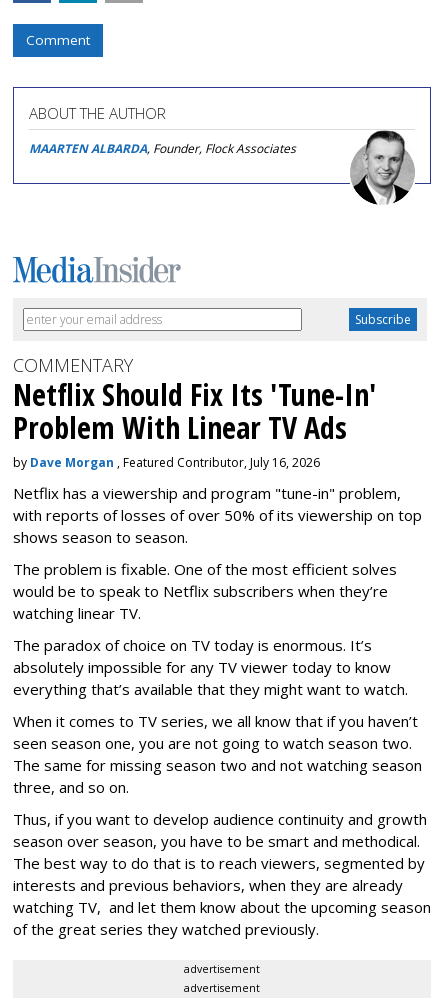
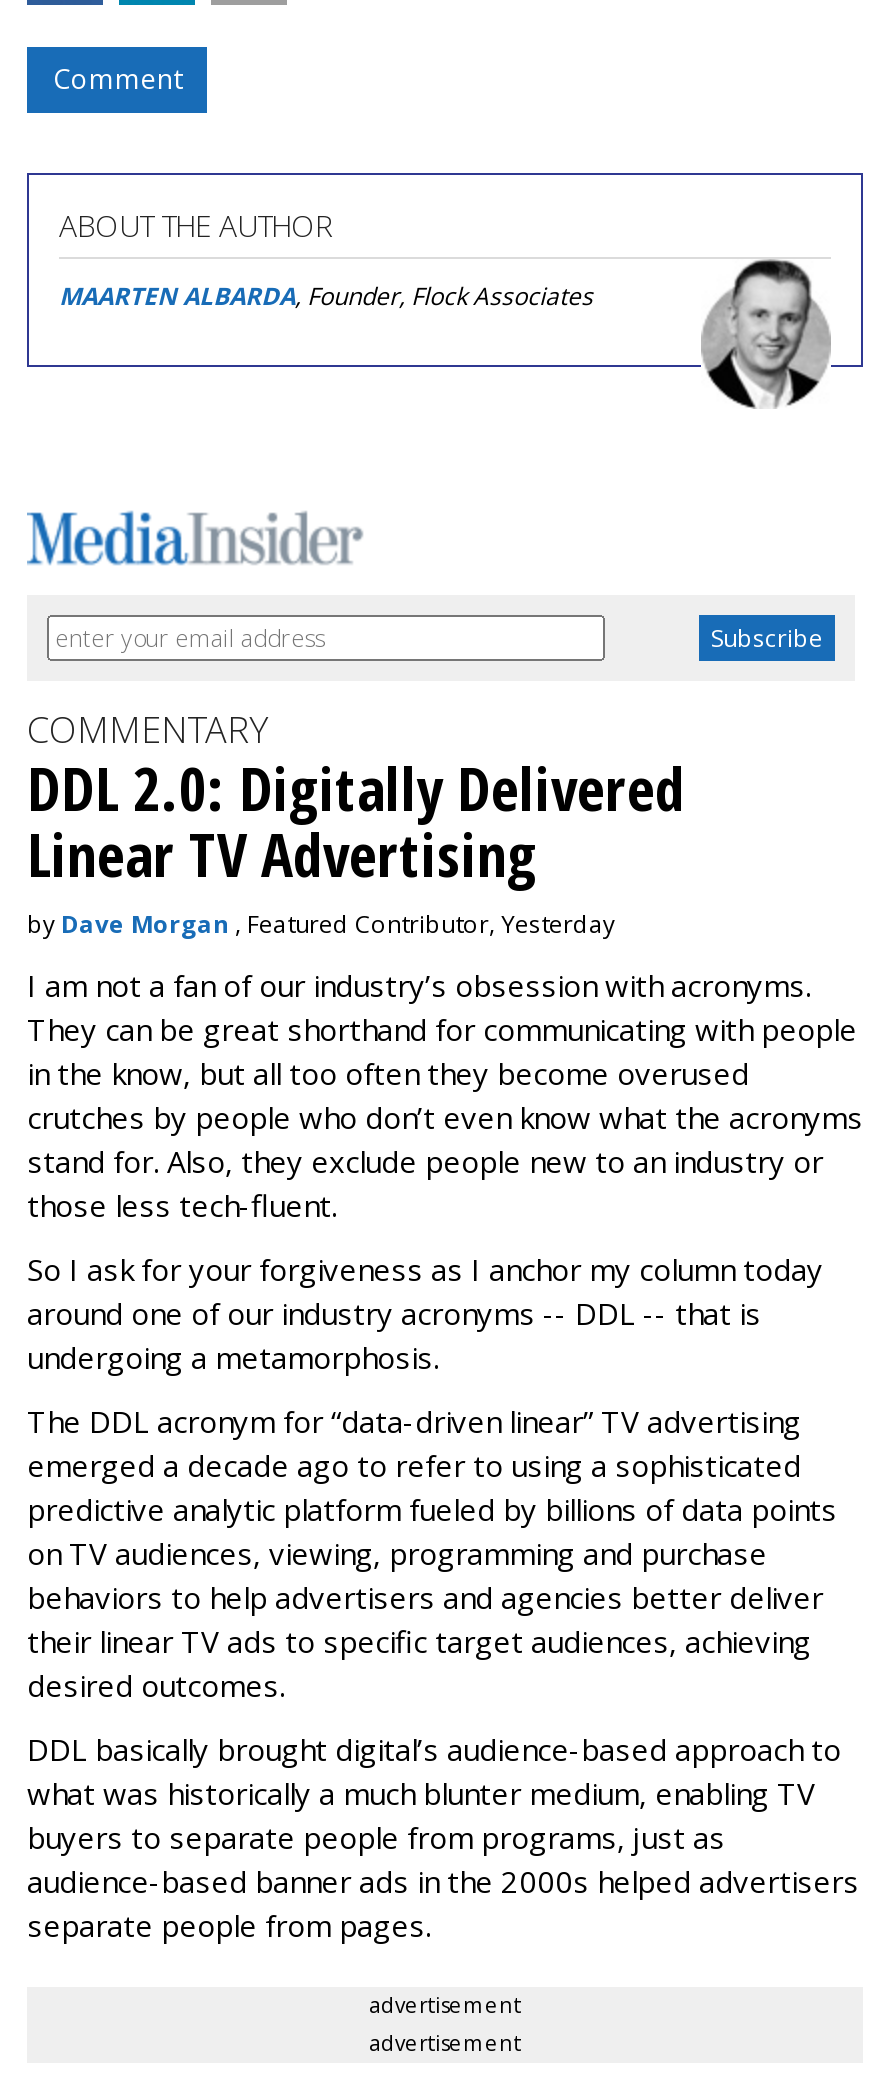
[13,374,431,939] Netflix Should Fix Its 'Tune-In' | Problem With Linear TV Ads | by Dave Morgan, Featured Contributor, July 16, 2026 | Netflix has a viewership and program "tune-in" problem, | with reports of losses of over 50% of its viewership on top | shows season to season. | The problem is fixable. One of the most efficient solves | would be to speak to Netflix subscribers when they’re | watching linear TV. | The paradox of choice on TV today is enormous. It’s | absolutely impossible for any TV viewer today to know | everything that’s available that they might want to watch. | When it comes to TV series, we all know that if you haven’t | seen season one, you are not going to watch season two. | The same for missing season two and not watching season | three, and so on. | Thus, if you want to develop audience continuity and growth | season over season, you have to be smart and methodical. | The best way to do that is to reach viewers, segmented by | interests and previous behaviors, when they are already | watching TV, and let them know about the upcoming season | of the great series they watched previously. -> [27,747,863,1945] DDL 2.0: Digitally Delivered | Linear TV Advertising | by Dave Morgan, Featured Contributor, Yesterday | I am not a fan of our industry’s obsession with acronyms. | They can be great shorthand for communicating with people | in the know, but all too often they become overused | crutches by people who don’t even know what the acronyms | stand for. Also, they exclude people new to an industry or | those less tech-fluent. | So I ask for your forgiveness as I anchor my column today | around one of our industry acronyms -- DDL -- that is | undergoing a metamorphosis. | The DDL acronym for “data-driven linear” TV advertising | emerged a decade ago to refer to using a sophisticated | predictive analytic platform fueled by billions of data points | on TV audiences, viewing, programming and purchase | behaviors to help advertisers and agencies better deliver | their linear TV ads to specific target audiences, achieving | desired outcomes. | DDL basically brought digital’s audience-based approach to | what was historically a much blunter medium, enabling TV | buyers to separate people from programs, just as | audience-based banner ads in the 2000s helped advertisers | separate people from pages.

